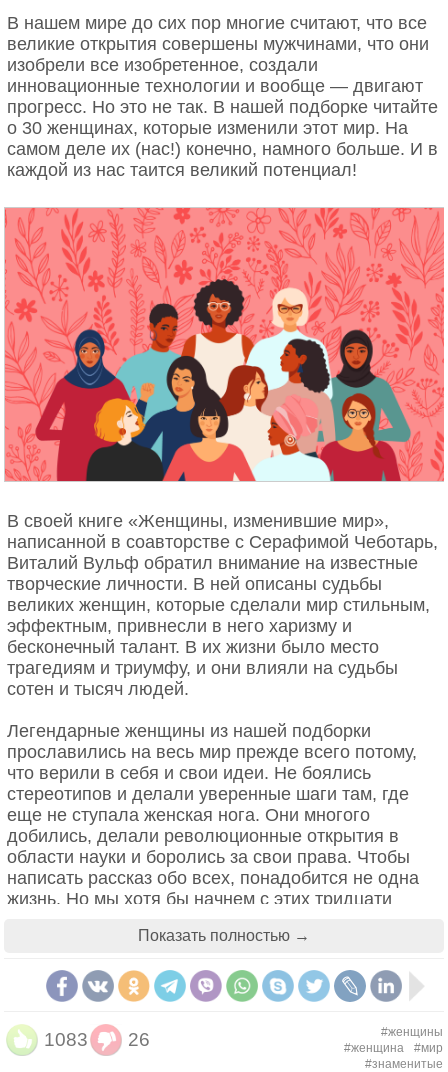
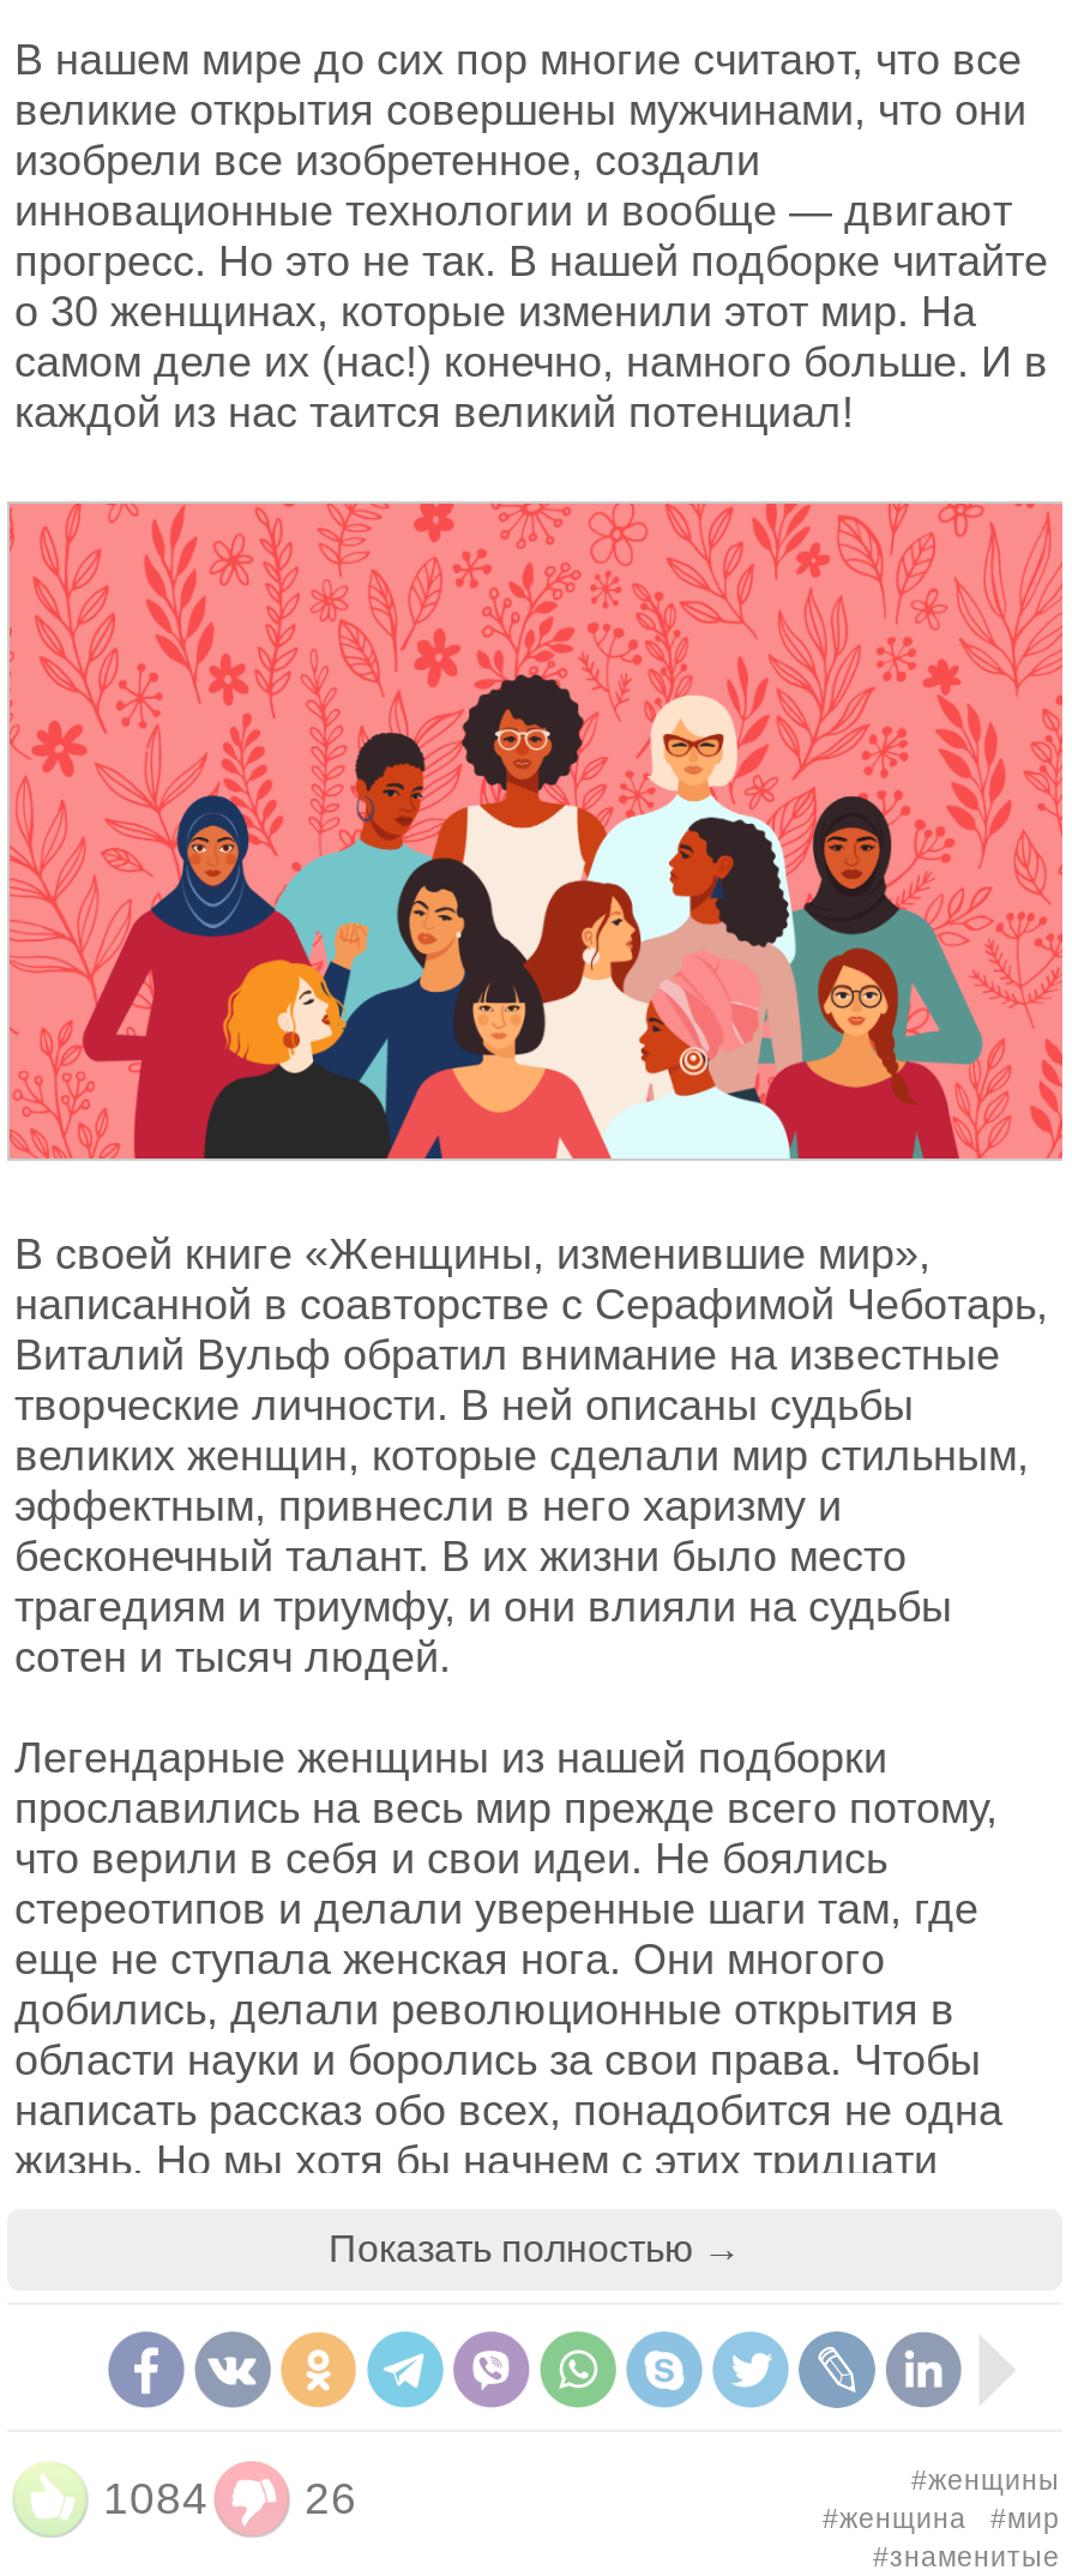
[44,1029,150,1050] 1083 26 -> [103,2473,357,2523] 1084 26

